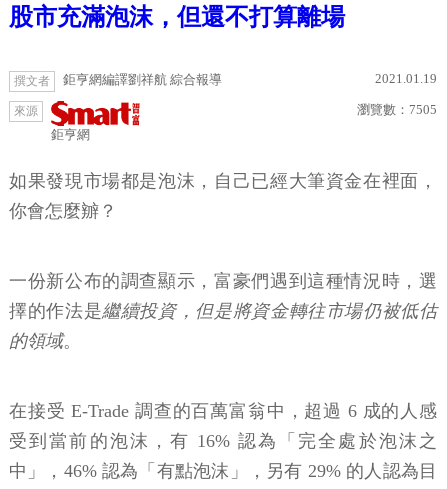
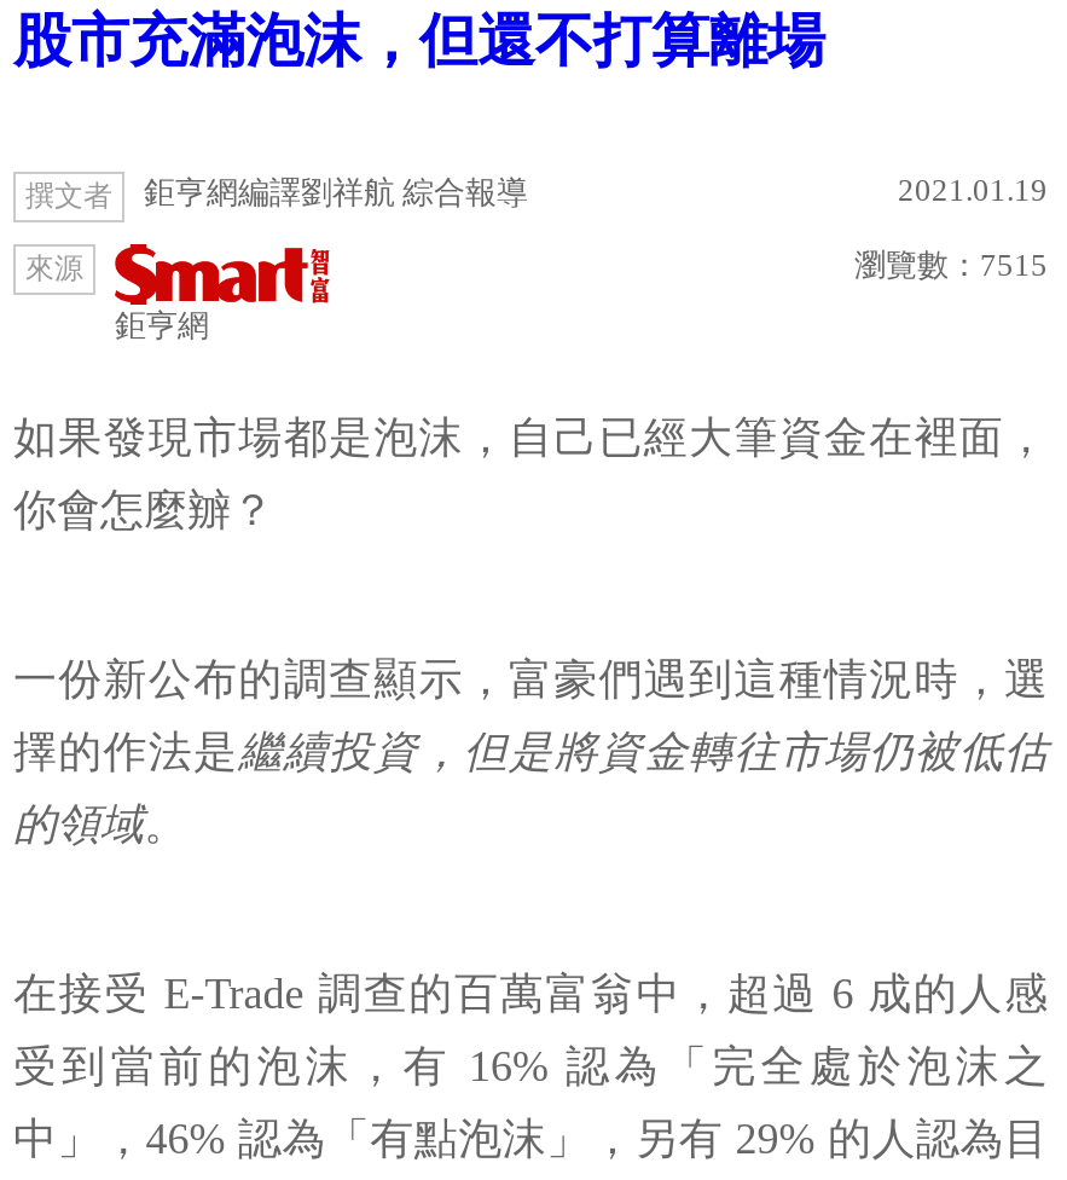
[357,102,437,117] 瀏覽數：7505 -> [854,247,1048,283] 瀏覽數：7515

